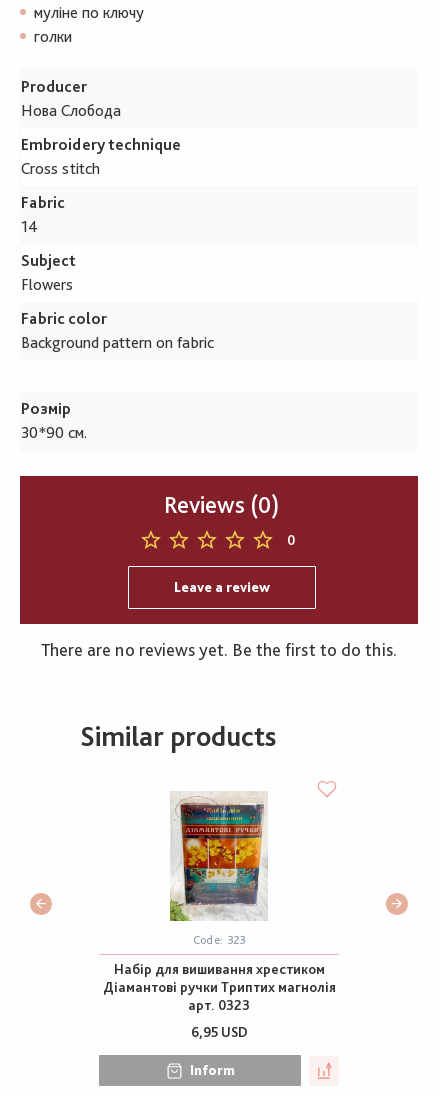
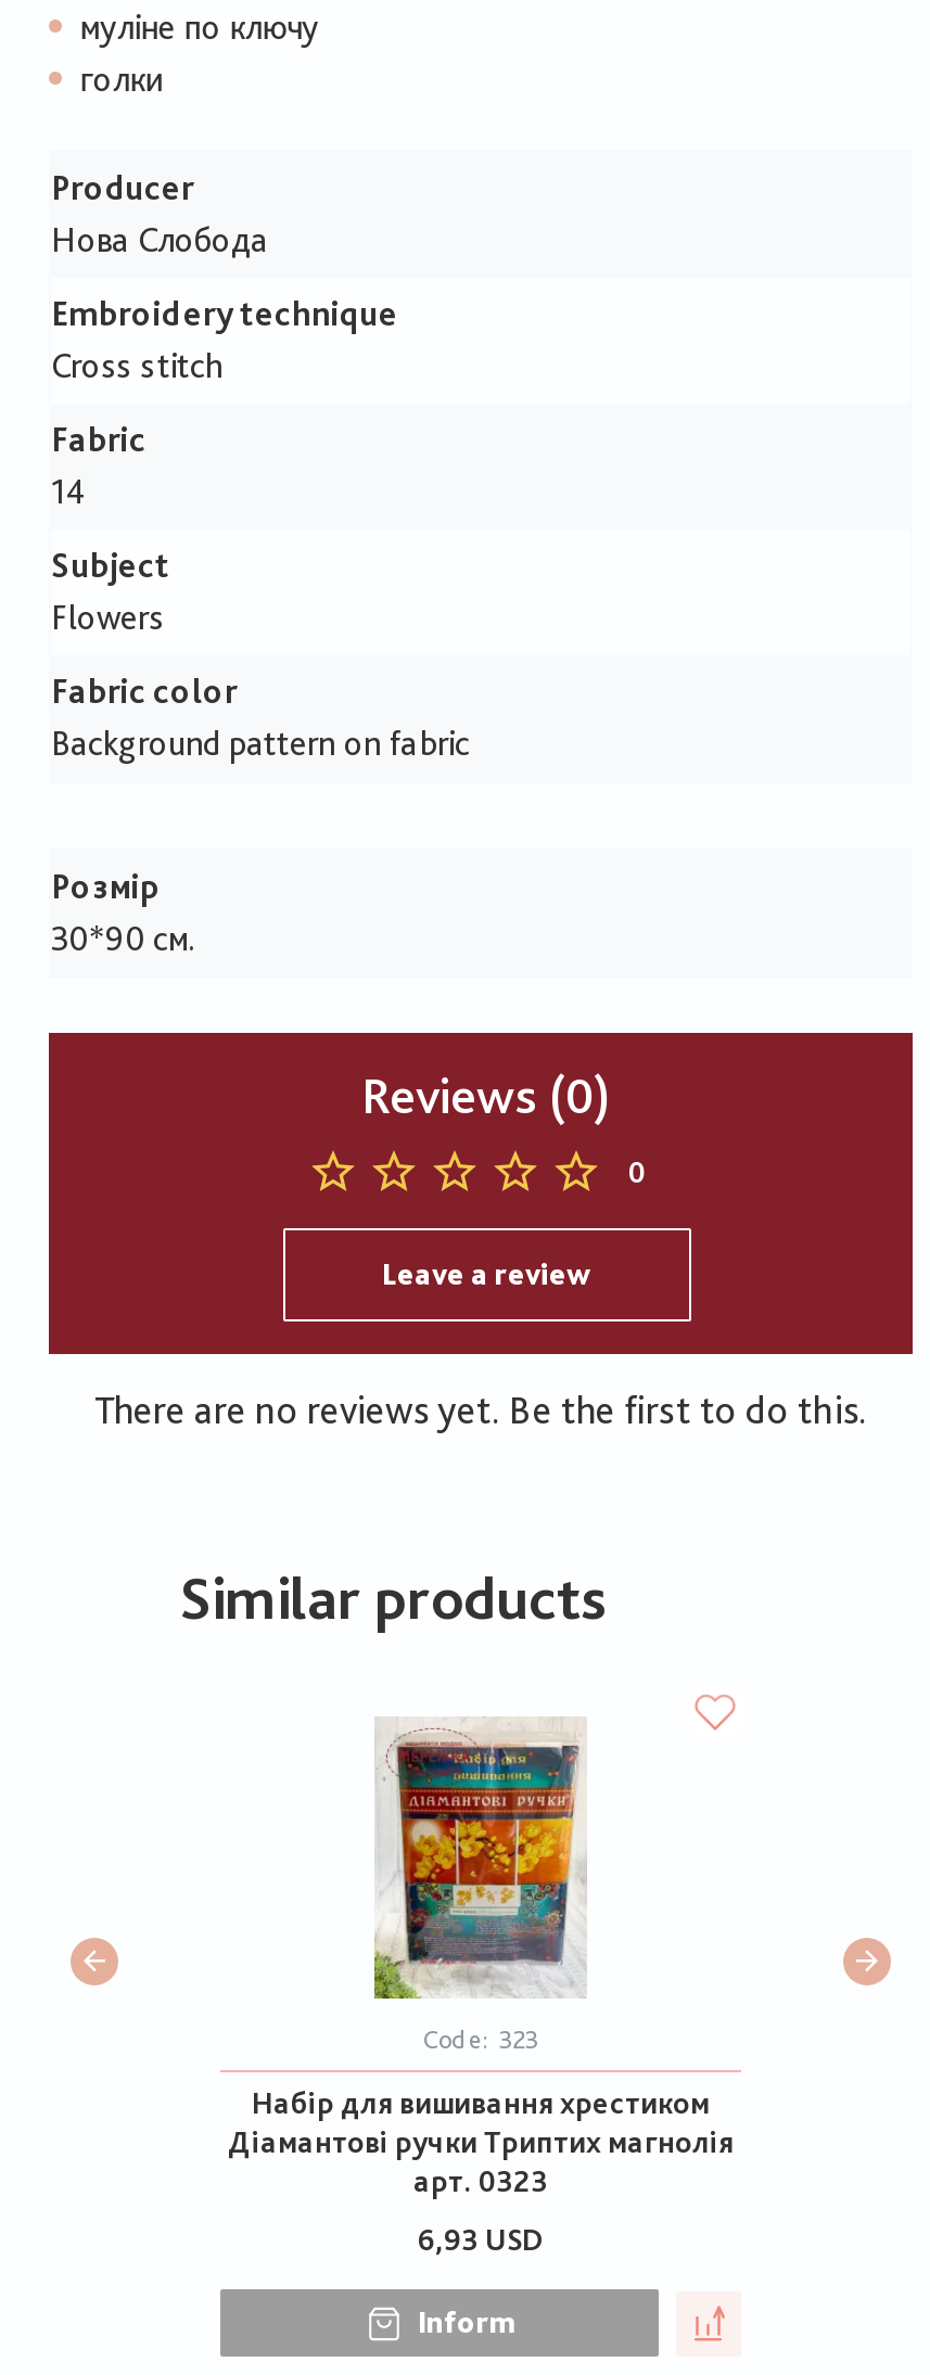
[190,1024,247,1040] 6,95 USD -> [418,2222,544,2257] 6,93 USD

